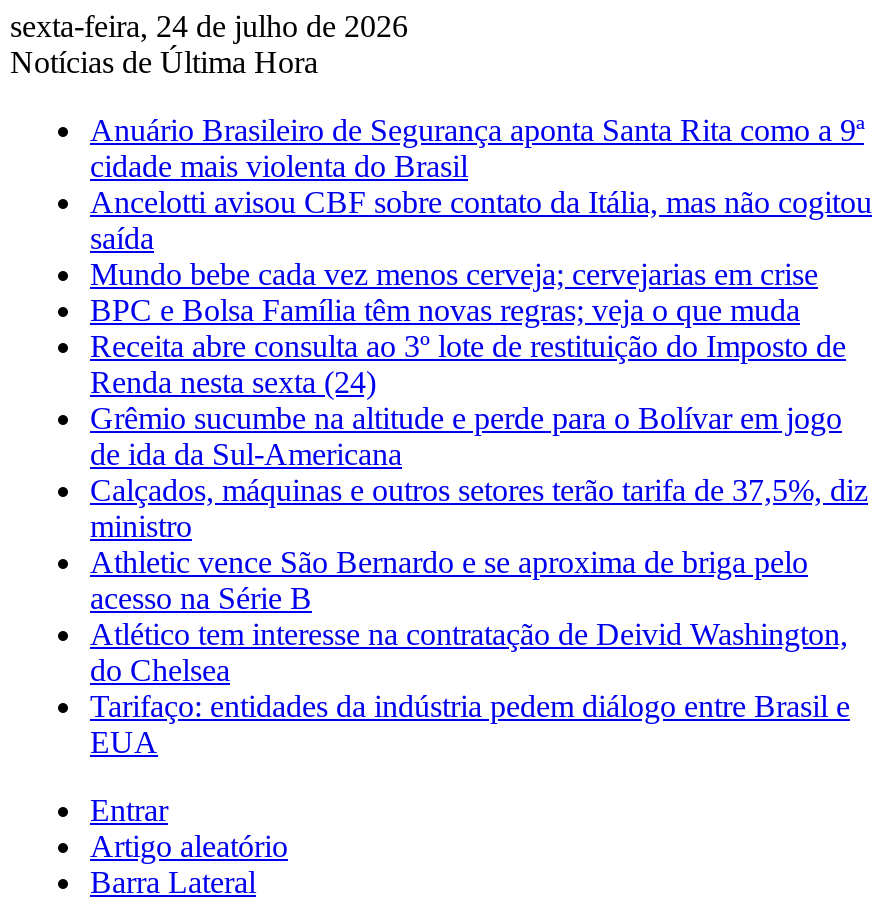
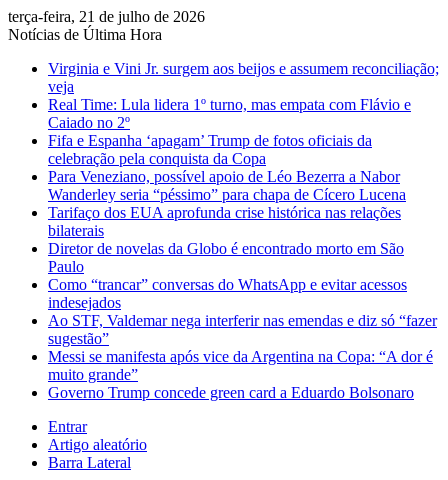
[10,9,408,43] sexta-feira, 24 de julho de 2026 -> [8,8,205,25] terça-feira, 21 de julho de 2026
[90,113,872,759] Anuário Brasileiro de Segurança aponta Santa Rita como a 9ª | cidade mais violenta do Brasil | Ancelotti avisou CBF sobre contato da Itália, mas não cogitou | saída | Mundo bebe cada vez menos cerveja; cervejarias em crise | BPC e Bolsa Família têm novas regras; veja o que muda | Receita abre consulta ao 3º lote de restituição do Imposto de | Renda nesta sexta (24) | Grêmio sucumbe na altitude e perde para o Bolívar em jogo | de ida da Sul-Americana | Calçados, máquinas e outros setores terão tarifa de 37,5%, diz | ministro | Athletic vence São Bernardo e se aproxima de briga pelo | acesso na Série B | Atlético tem interesse na contratação de Deivid Washington, | do Chelsea | Tarifaço: entidades da indústria pedem diálogo entre Brasil e | EUA -> [48,60,439,401] Virginia e Vini Jr. surgem aos beijos e assumem reconciliação; | veja | Real Time: Lula lidera 1º turno, mas empata com Flávio e | Caiado no 2º | Fifa e Espanha ‘apagam’ Trump de fotos oficiais da | celebração pela conquista da Copa | Para Veneziano, possível apoio de Léo Bezerra a Nabor | Wanderley seria “péssimo” para chapa de Cícero Lucena | Tarifaço dos EUA aprofunda crise histórica nas relações | bilaterais | Diretor de novelas da Globo é encontrado morto em São | Paulo | Como “trancar” conversas do WhatsApp e evitar acessos | indesejados | Ao STF, Valdemar nega interferir nas emendas e diz só “fazer | sugestão” | Messi se manifesta após vice da Argentina na Copa: “A dor é | muito grande” | Governo Trump concede green card a Eduardo Bolsonaro

